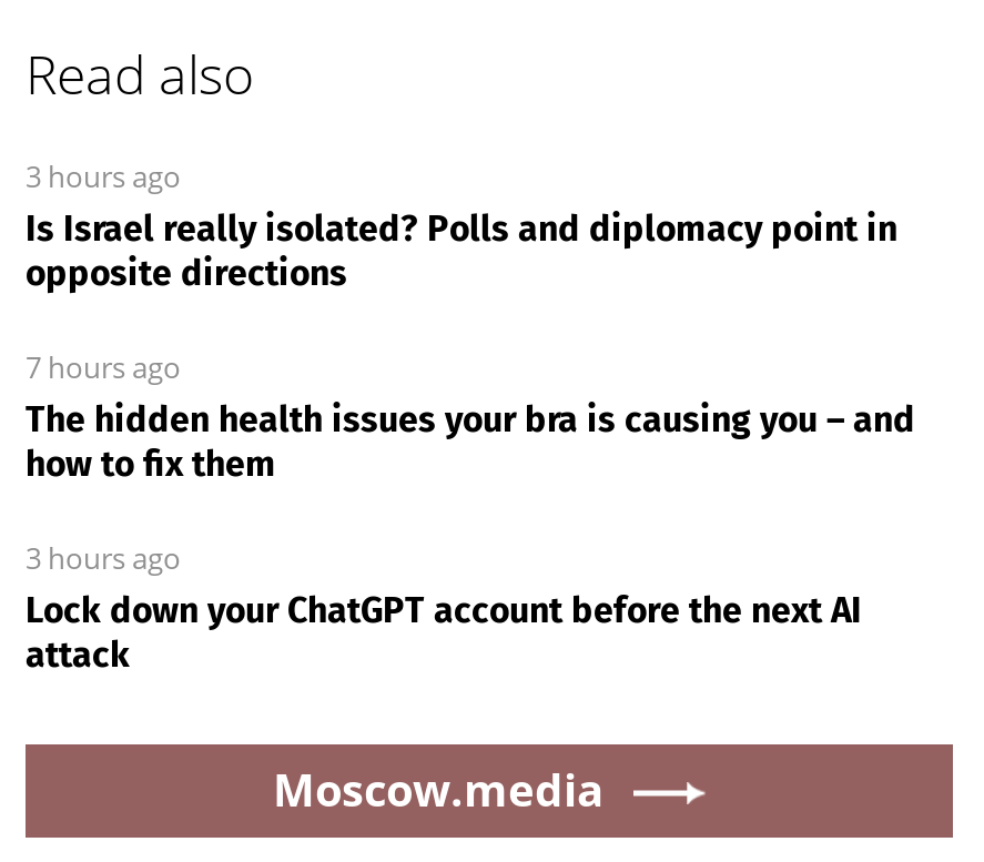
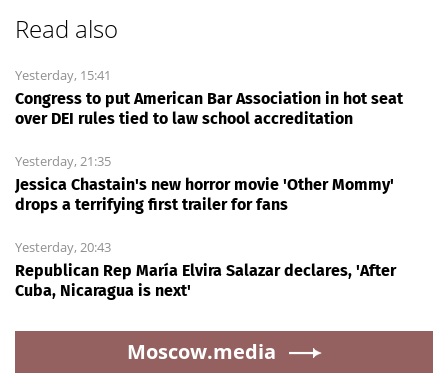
[26,156,897,294] 3 hours ago | Is Israel really isolated? Polls and diplomacy point in | opposite directions -> [15,66,403,128] Yesterday, 15:41 | Congress to put American Bar Association in hot seat | over DEI rules tied to law school accreditation
[26,347,915,484] 7 hours ago | The hidden health issues your bra is causing you – and | how to fix them -> [15,152,394,214] Yesterday, 21:35 | Jessica Chastain's new horror movie 'Other Mommy' | drops a terrifying first trailer for fans
[26,538,862,675] 3 hours ago | Lock down your ChatGPT account before the next AI | attack -> [15,238,396,300] Yesterday, 20:43 | Republican Rep María Elvira Salazar declares, 'After | Cuba, Nicaragua is next'

